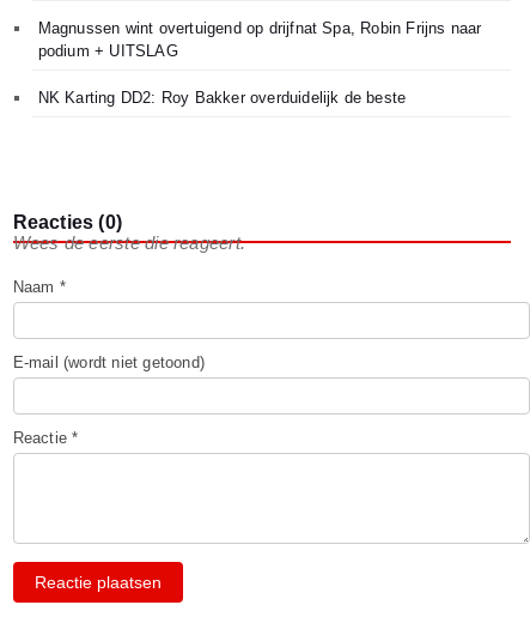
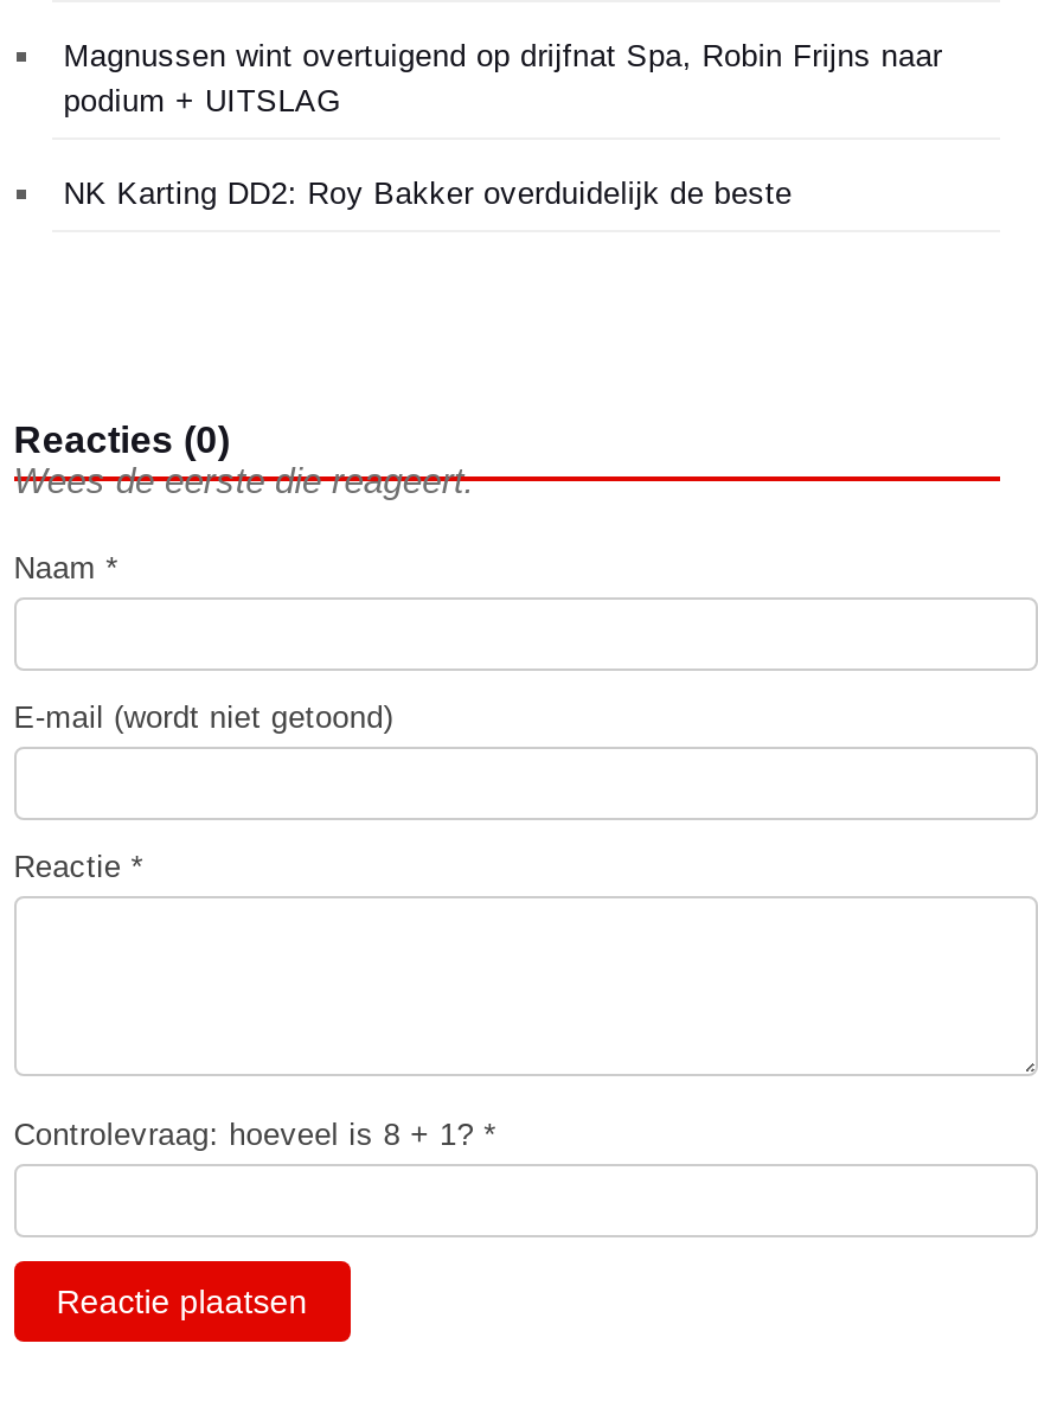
none -> [14,1117,496,1153] Controlevraag: hoeveel is 8 + 1? *

